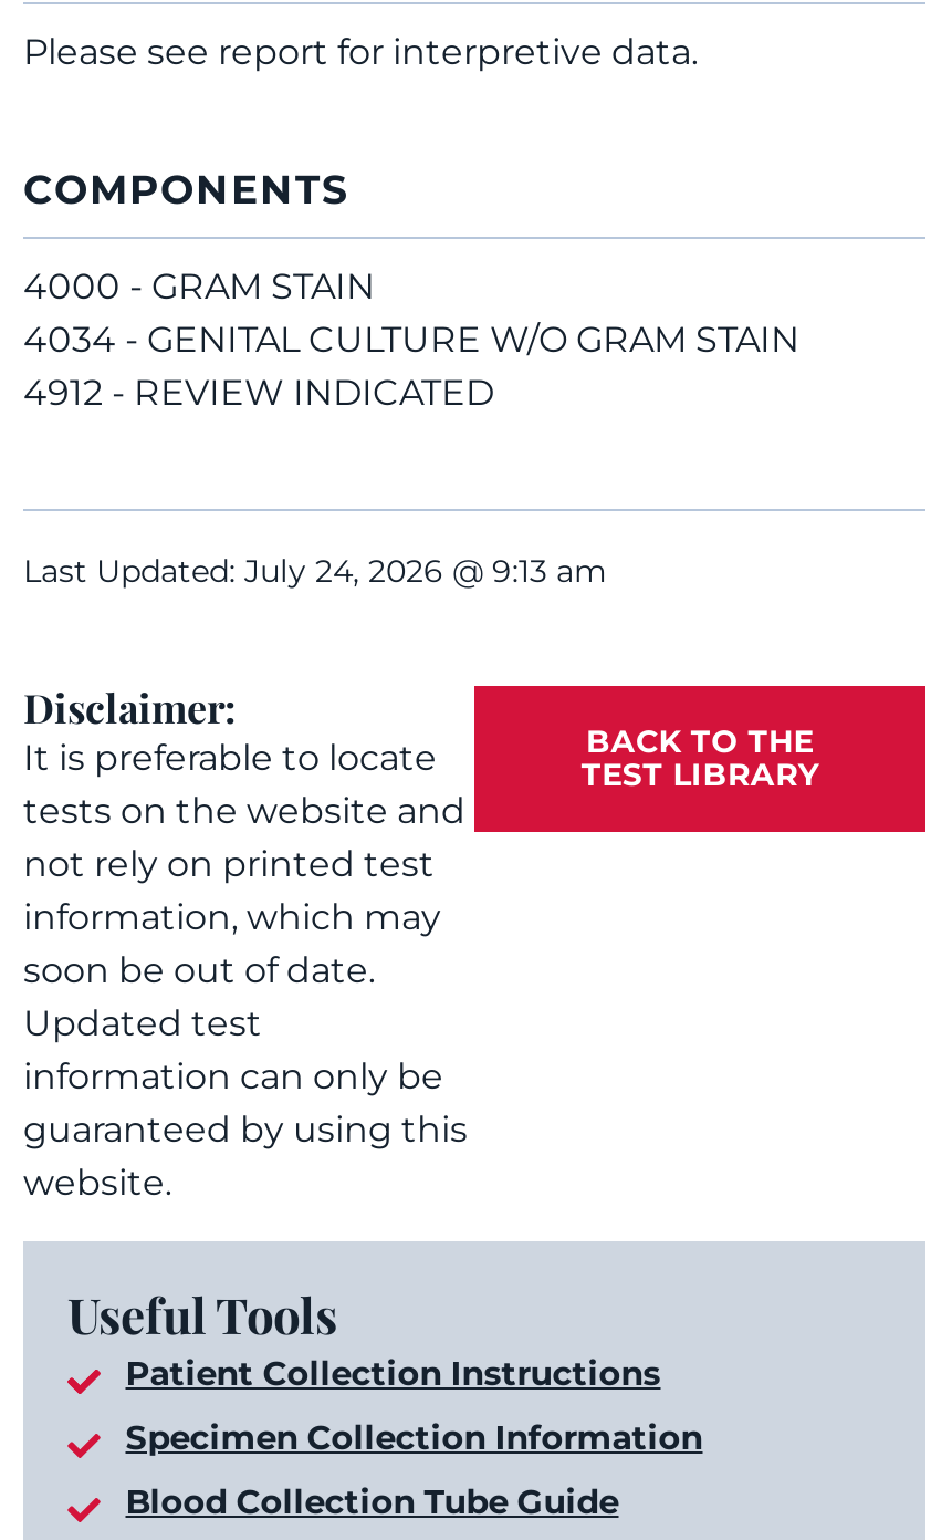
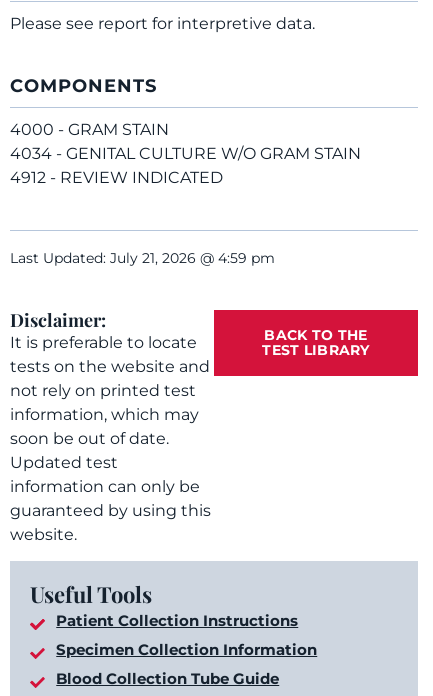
[23,551,607,591] Last Updated: July 24, 2026 @ 9:13 am -> [10,249,275,267] Last Updated: July 21, 2026 @ 4:59 pm

